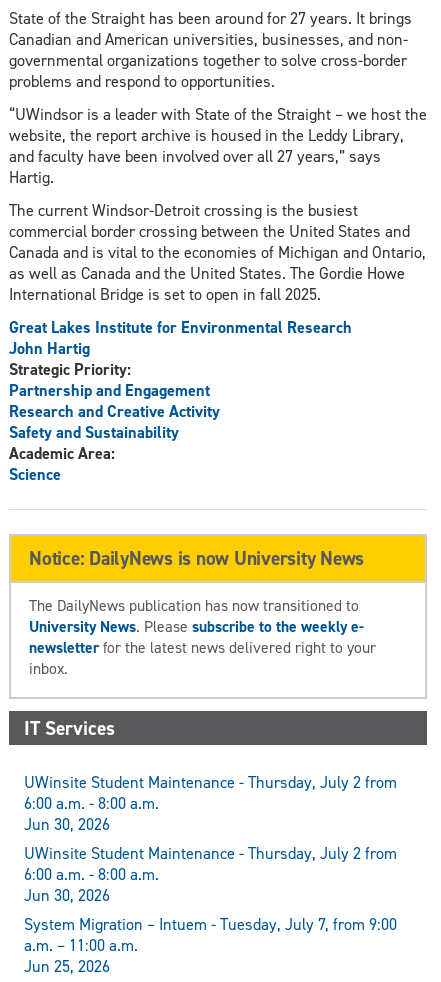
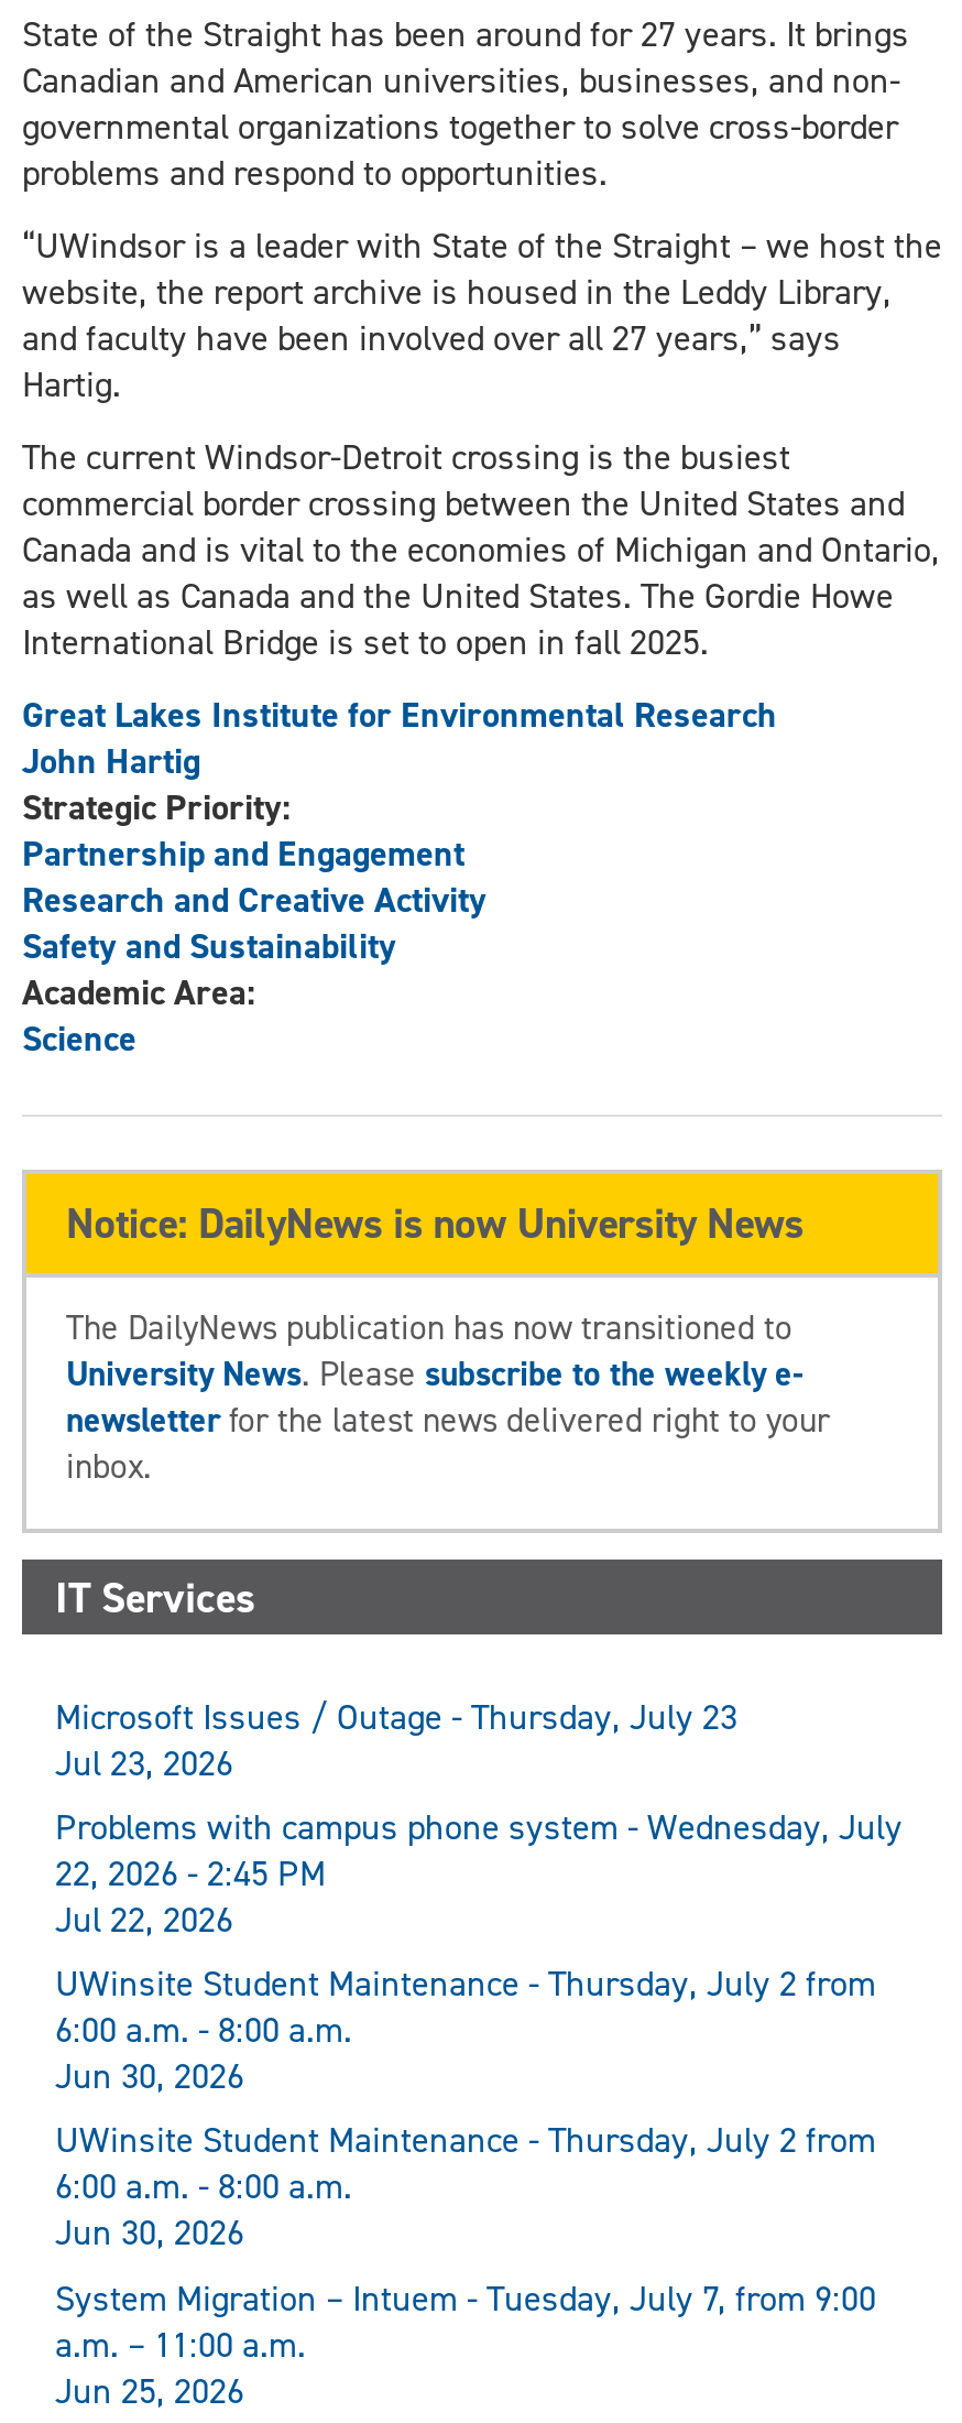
none -> [55,1694,903,1943] Microsoft Issues / Outage - Thursday, July 23 | Jul 23, 2026 | Problems with campus phone system - Wednesday, July | 22, 2026 - 2:45 PM | Jul 22, 2026

